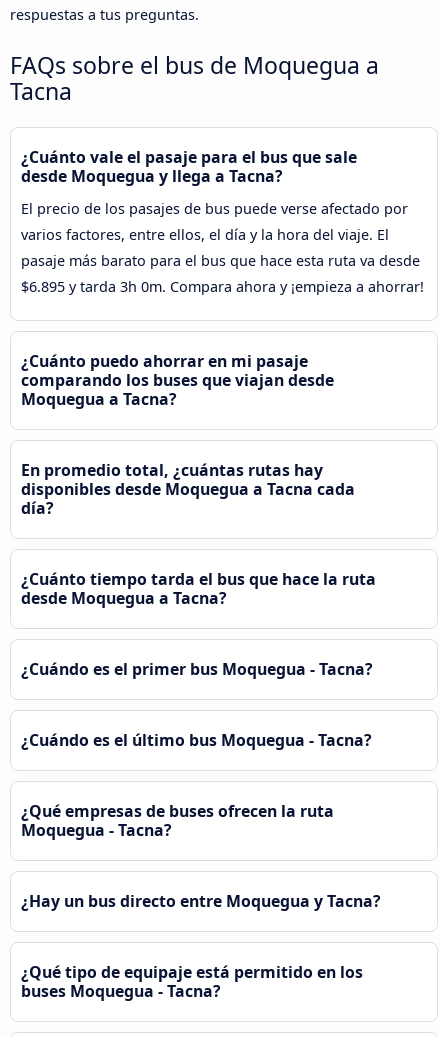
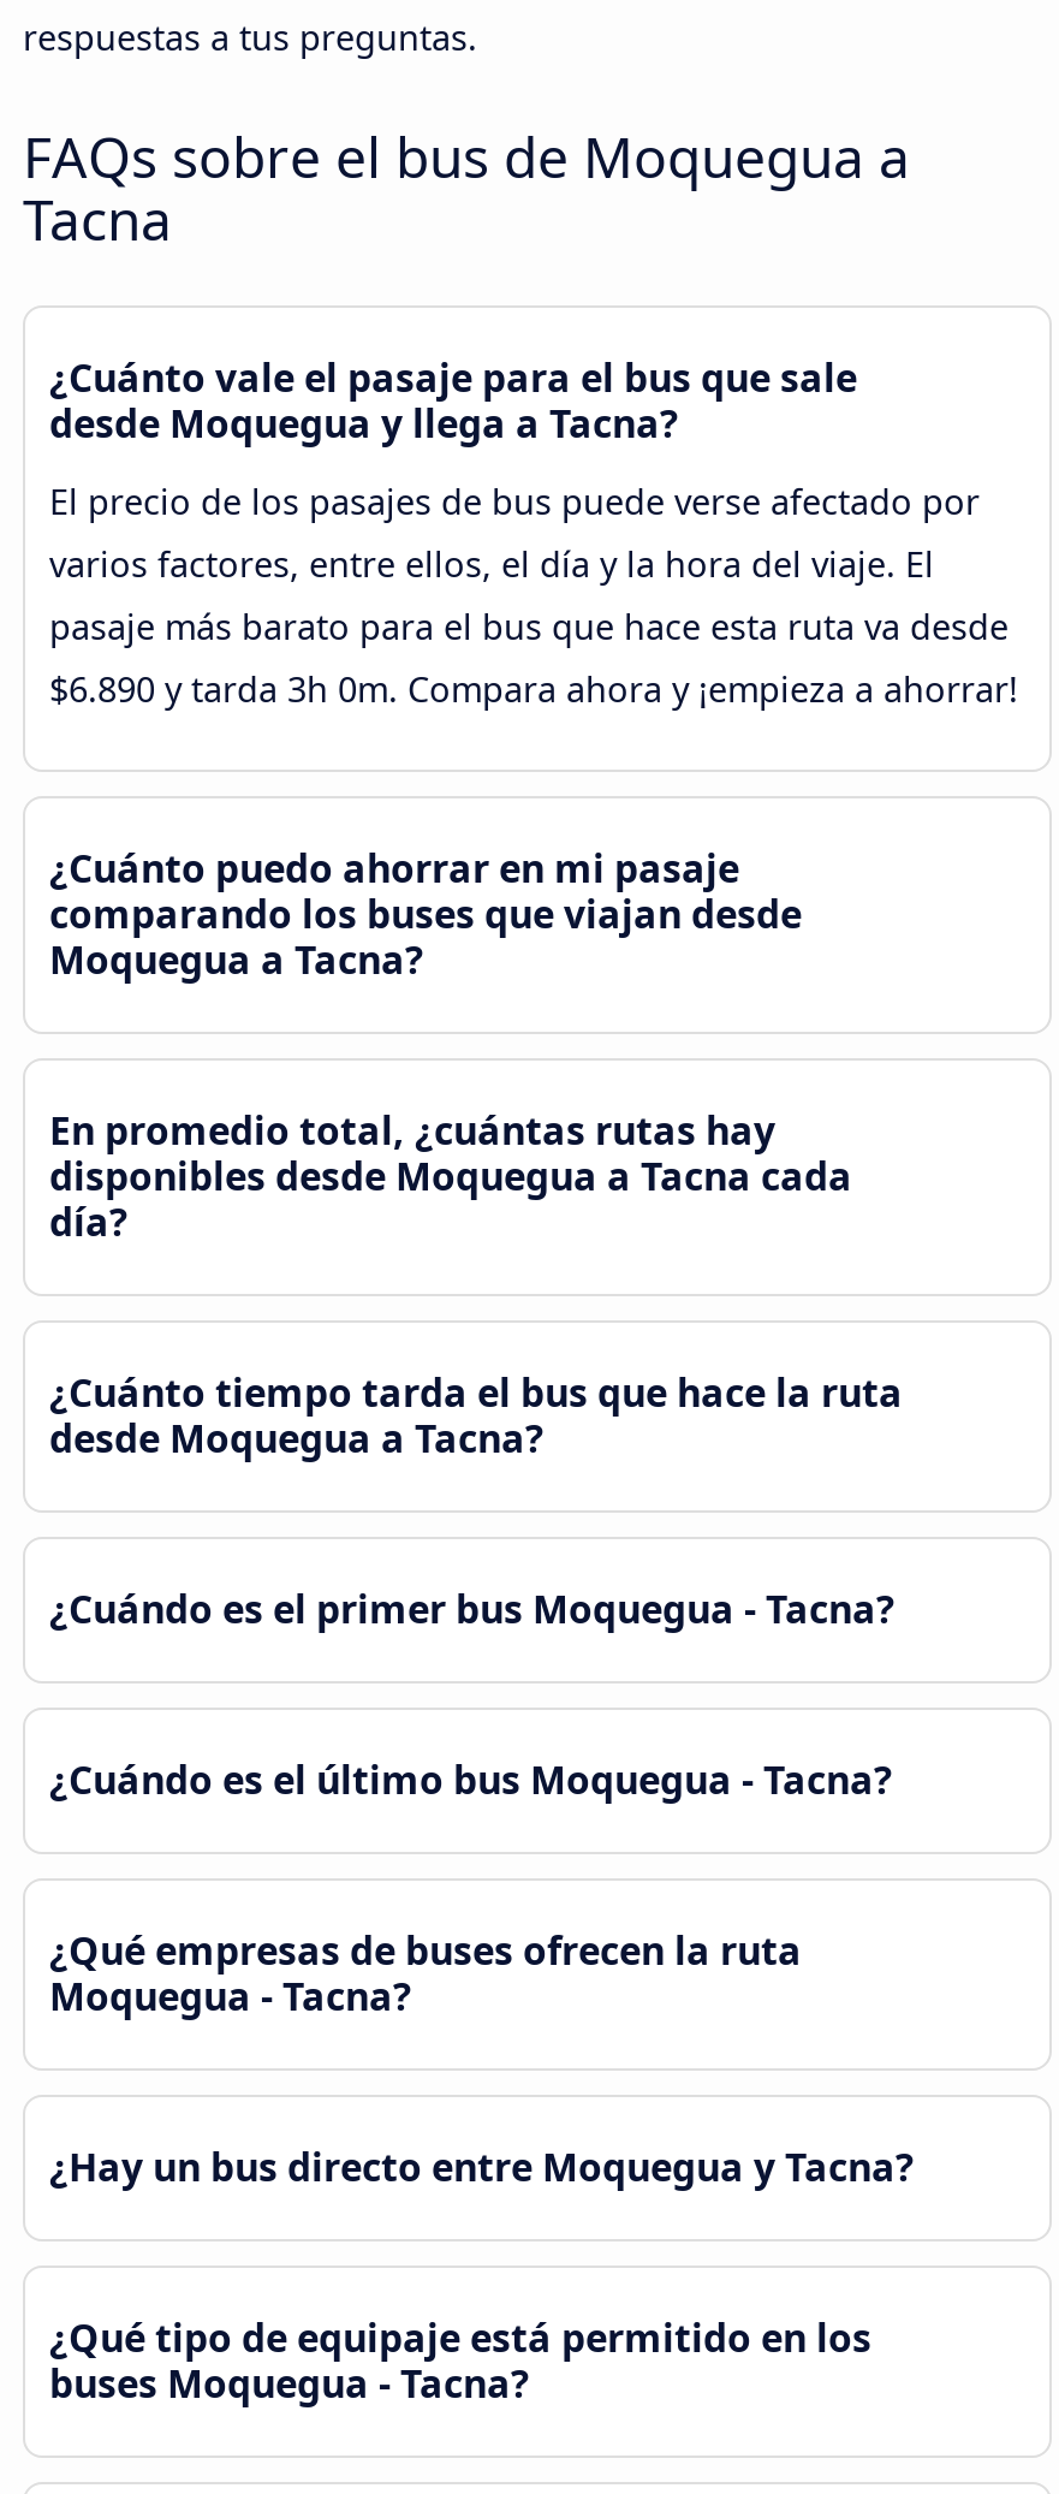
[21,276,424,295] $6.895 y tarda 3h 0m. Compara ahora y ¡empieza a ahorrar! -> [49,665,1018,711] $6.890 y tarda 3h 0m. Compara ahora y ¡empieza a ahorrar!

